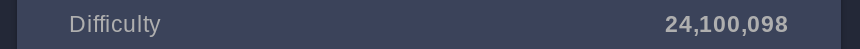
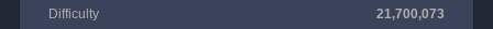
[665,11,789,35] 24,100,098 -> [376,7,445,20] 21,700,073

